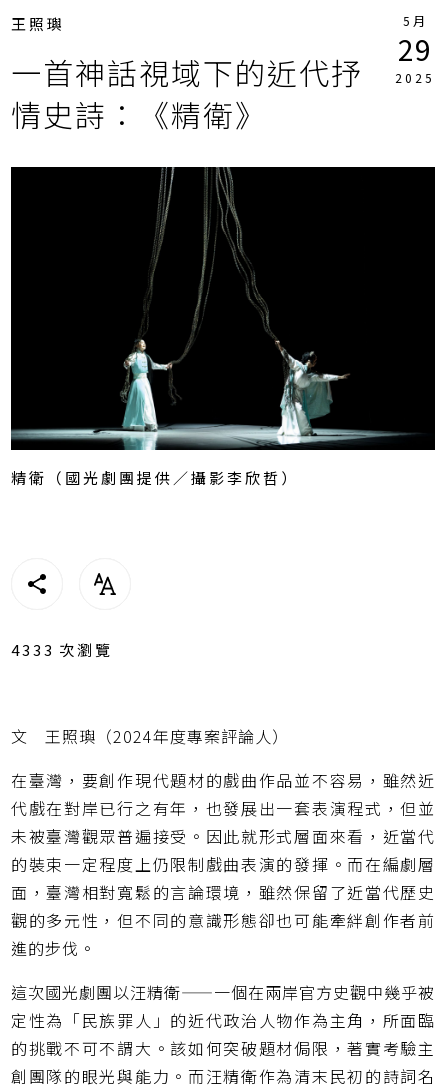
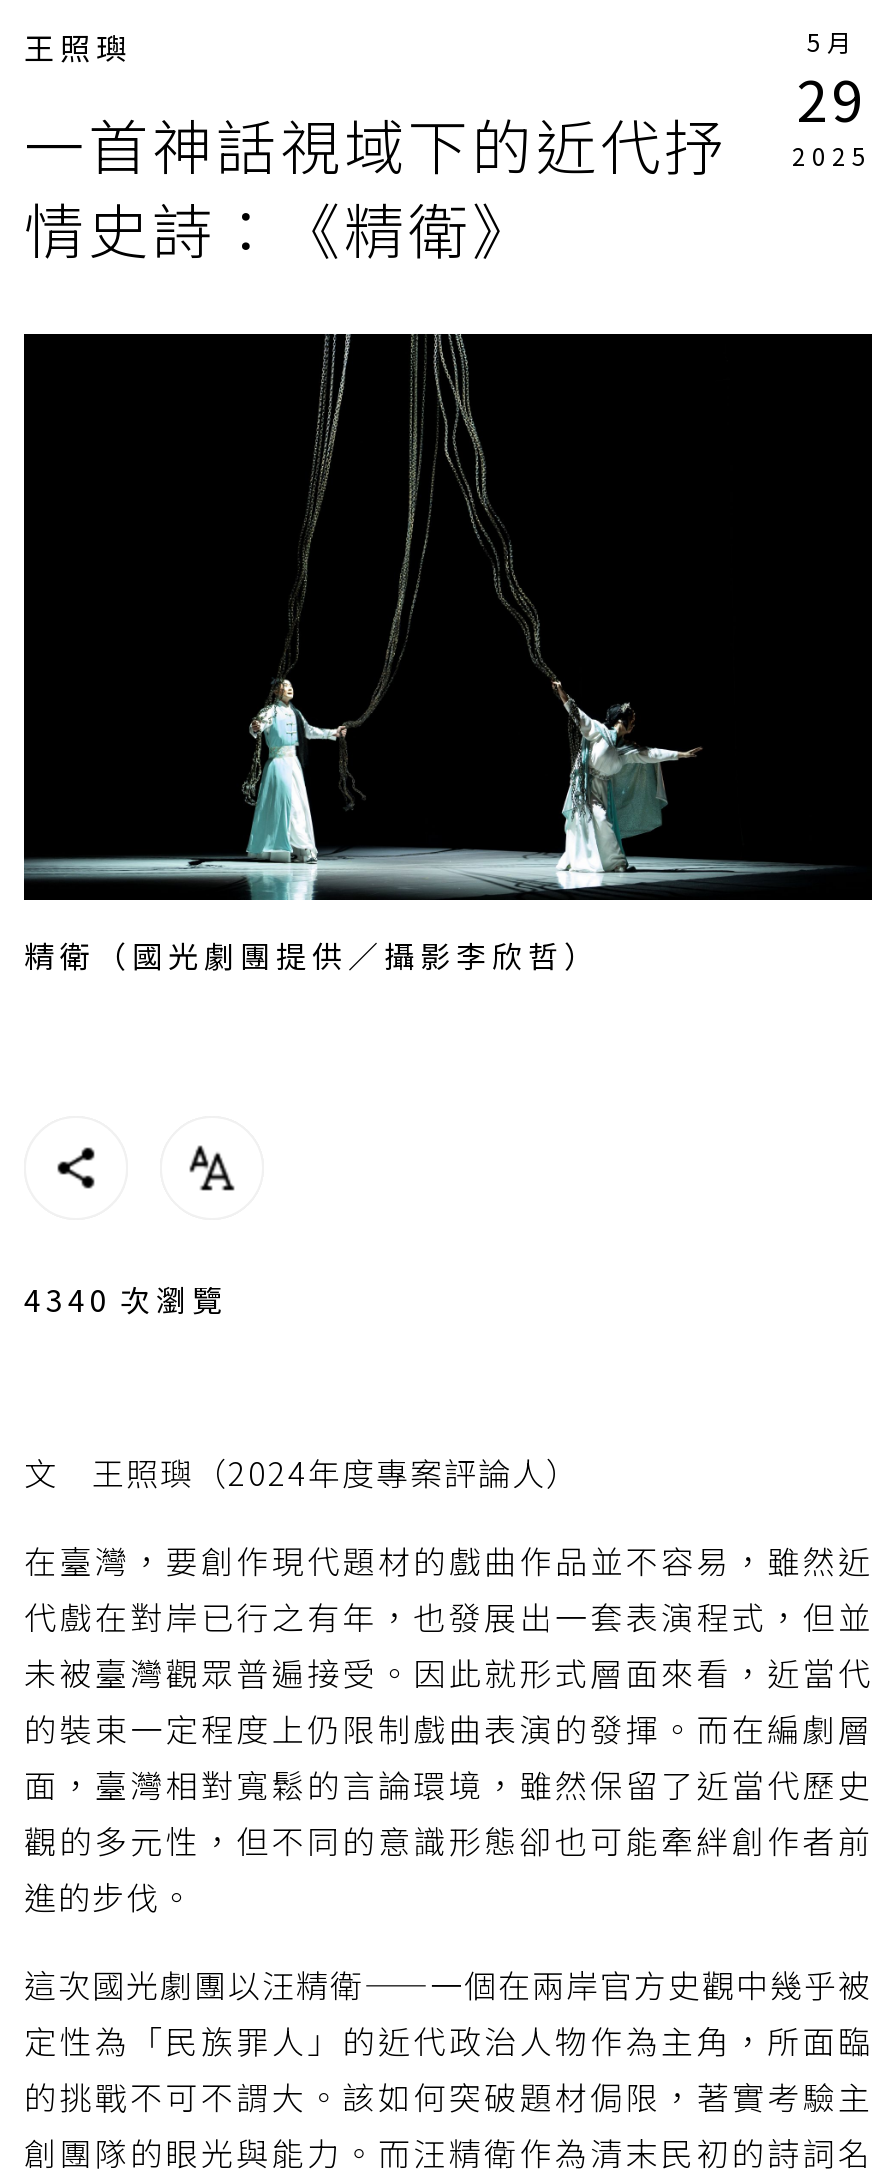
[11,639,113,660] 4333 次瀏覽 -> [24,1277,228,1319] 4340 次瀏覽

